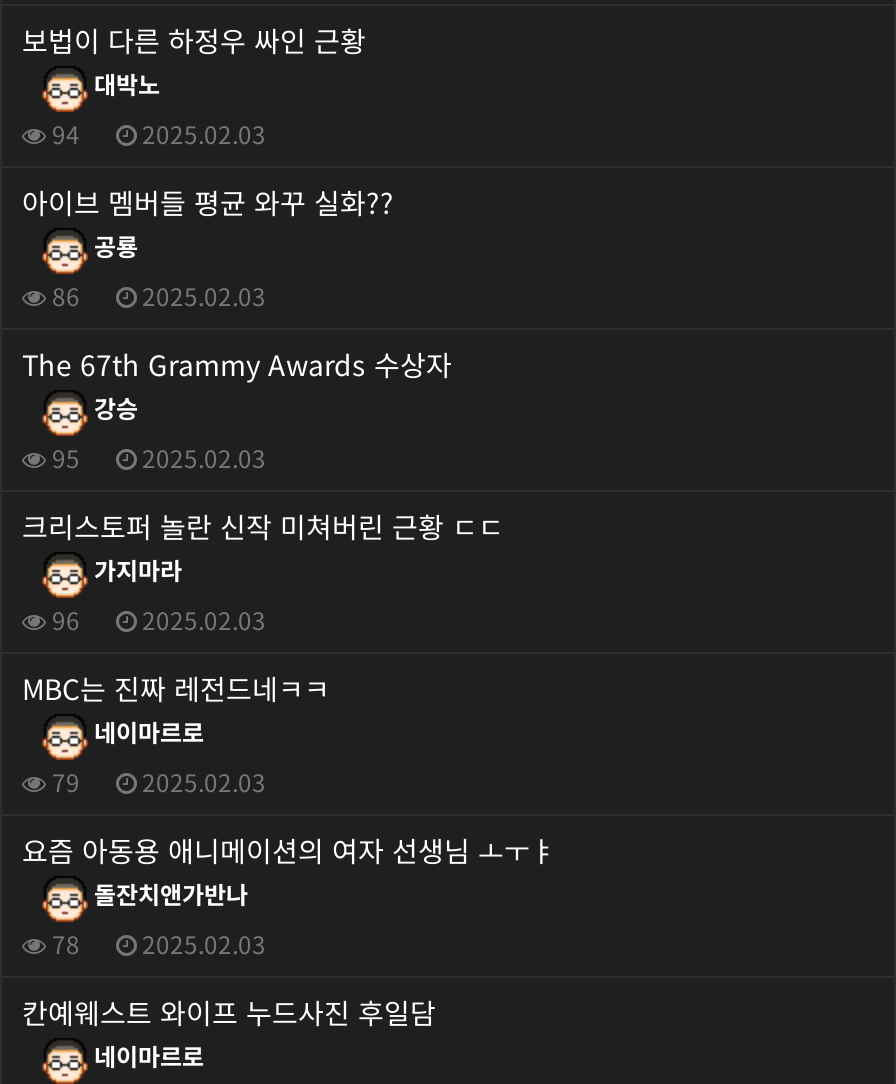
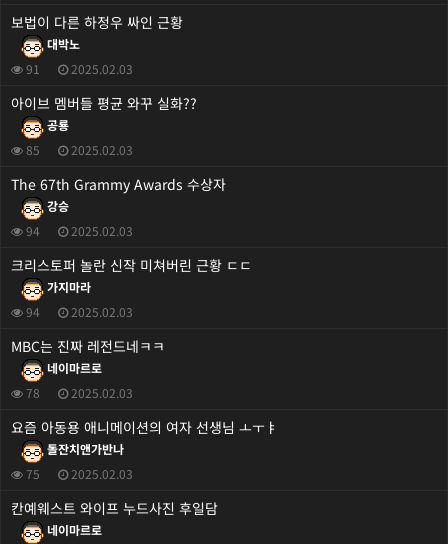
[46,115,266,149] 94 2025.02.03 -> [23,60,133,77] 91 2025.02.03
[46,277,266,311] 86 2025.02.03 -> [23,141,133,158] 85 2025.02.03
[46,439,266,473] 95 2025.02.03 -> [23,222,133,239] 94 2025.02.03
[46,601,266,635] 96 2025.02.03 -> [23,303,133,320] 94 2025.02.03
[46,763,266,797] 79 2025.02.03 -> [23,384,133,401] 78 2025.02.03
[46,925,266,959] 78 2025.02.03 -> [23,465,133,482] 75 2025.02.03

